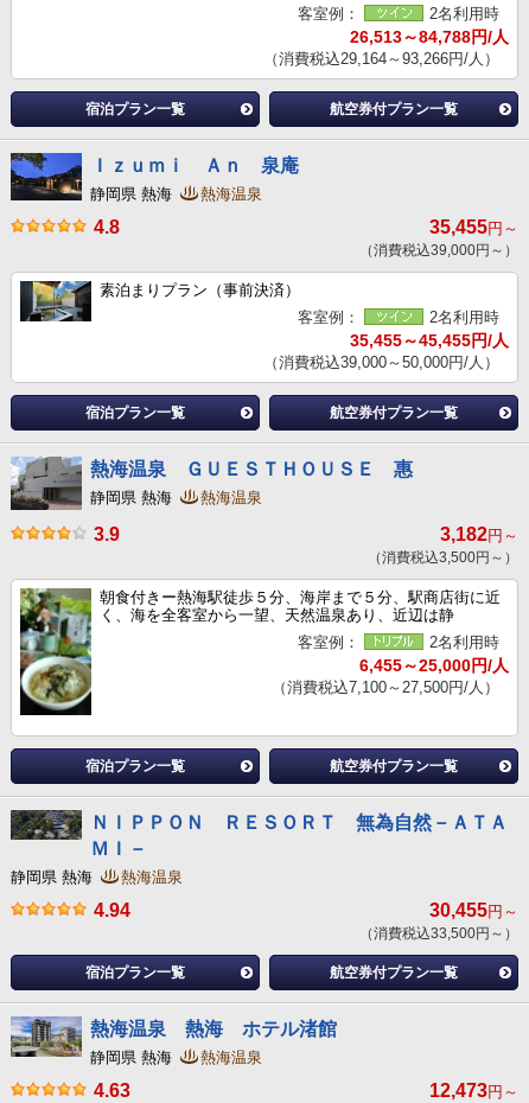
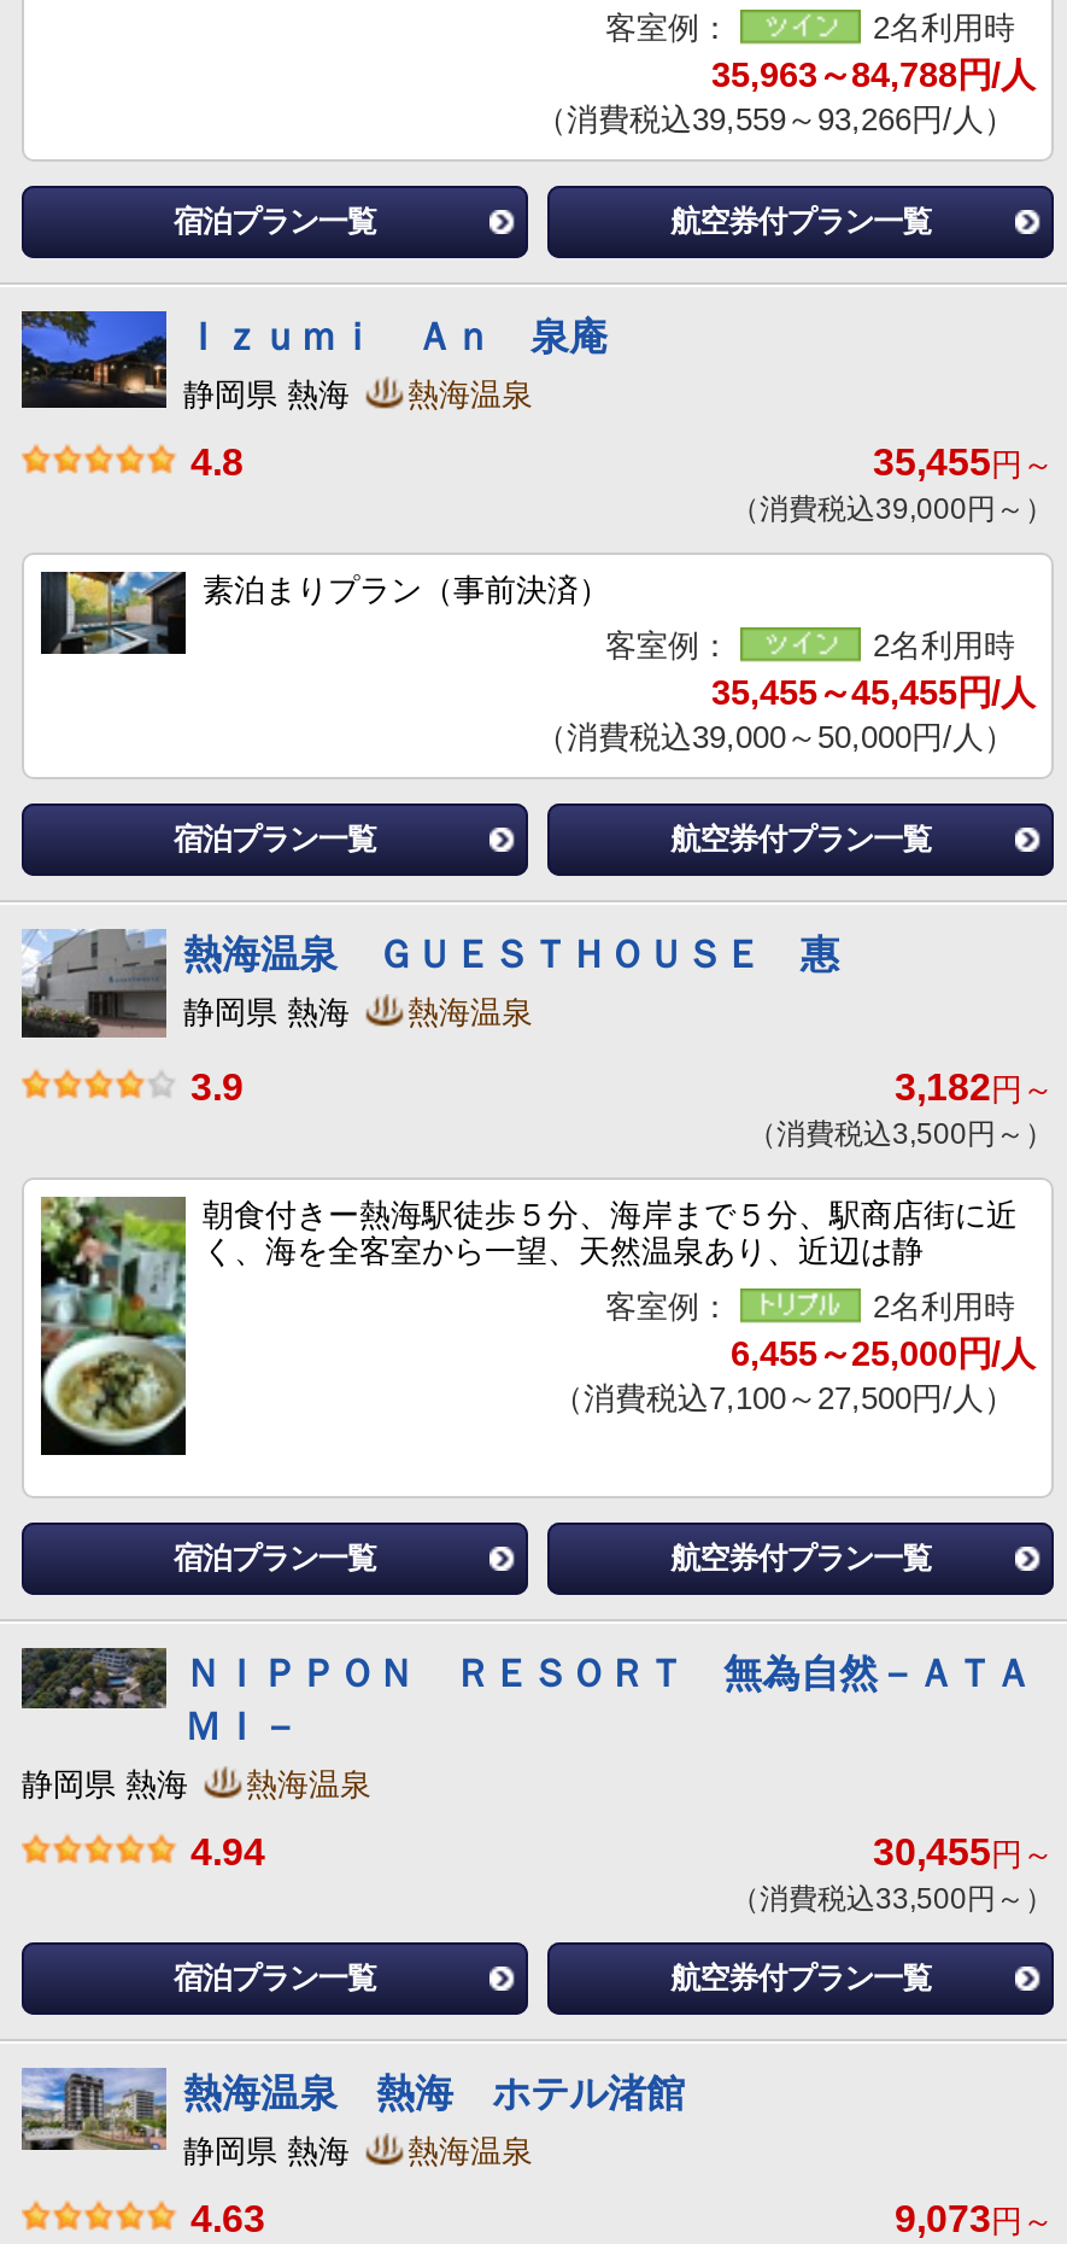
[350,27,509,46] 26,513～84,788円/人 -> [711,55,1034,94] 35,963～84,788円/人
[263,50,499,68] （消費税込29,164～93,266円/人） -> [535,101,1015,138] （消費税込39,559～93,266円/人）
[429,1080,518,1101] 12,473円～ -> [895,2198,1054,2239] 9,073円～

